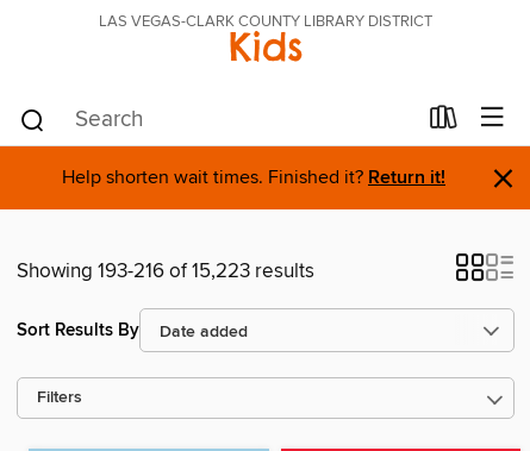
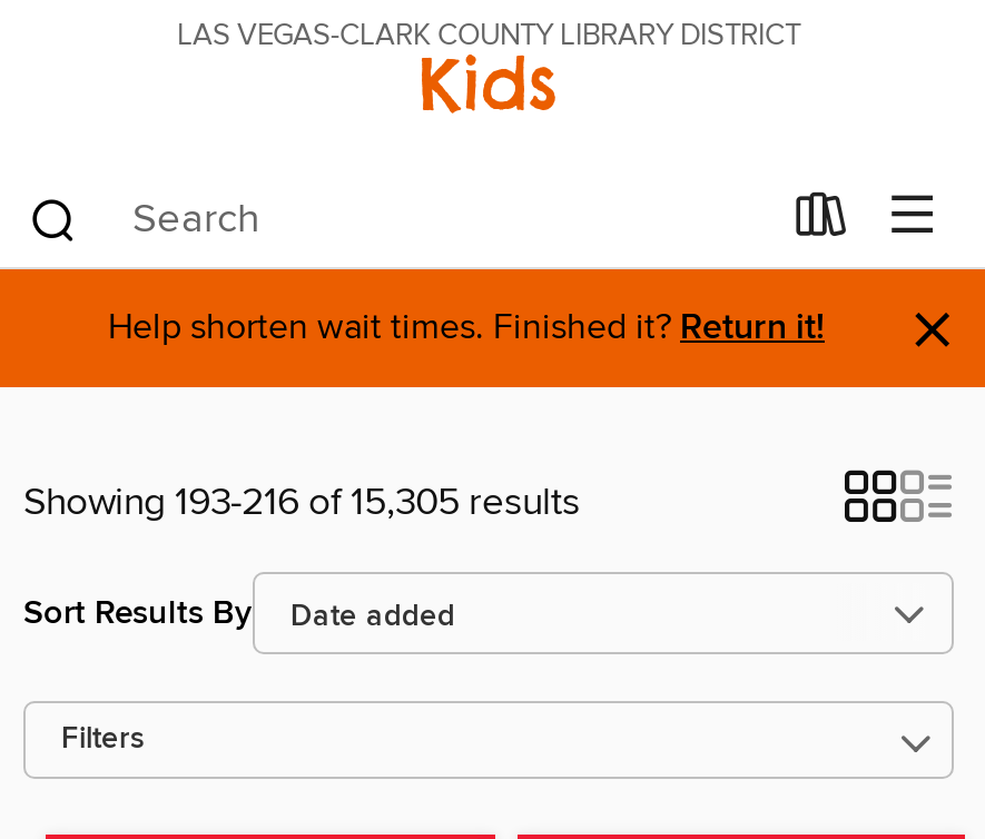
[17,258,314,284] Showing 193-216 of 15,223 results -> [23,478,580,527] Showing 193-216 of 15,305 results

